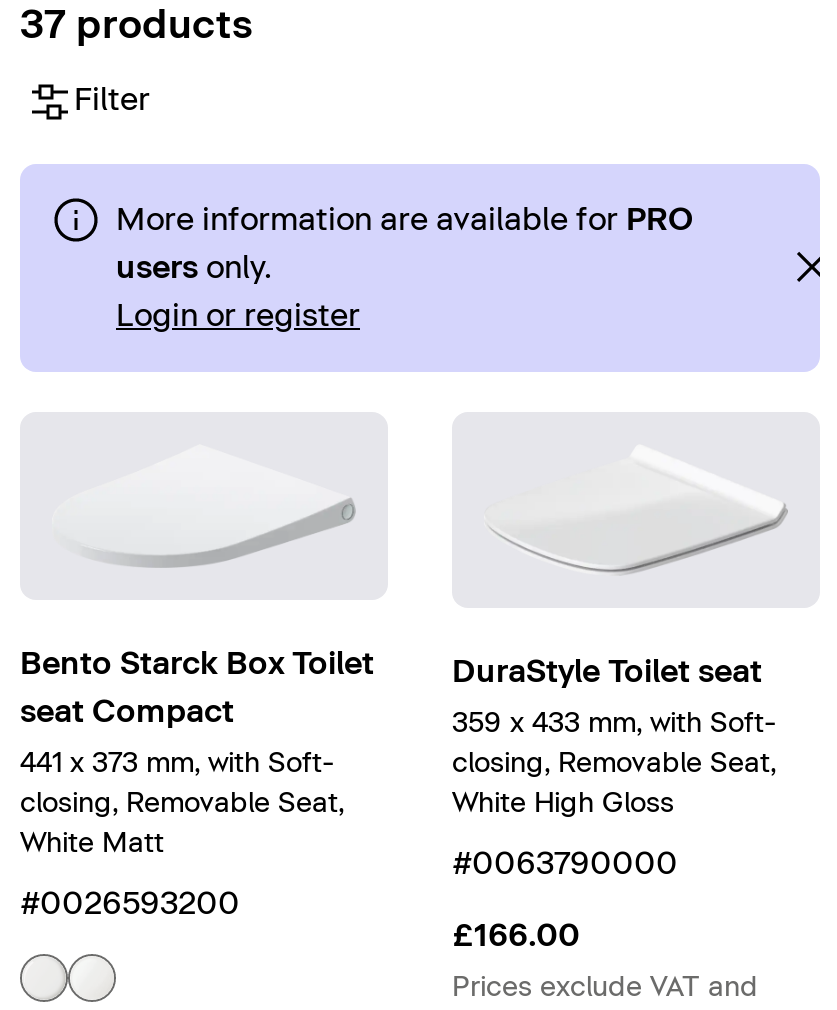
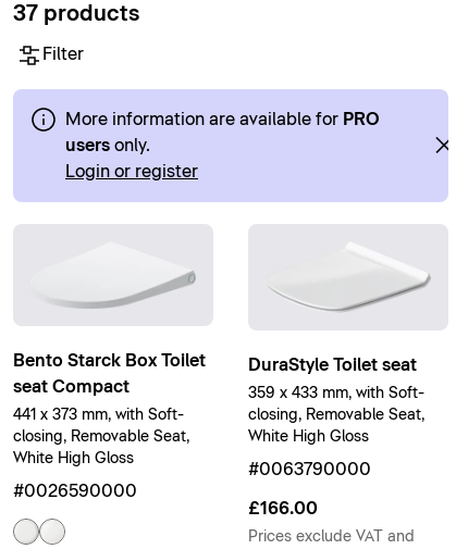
[20,830,164,858] White Matt -> [13,451,134,466] White High Gloss
[20,888,240,920] #0026593200 -> [13,483,137,500] #0026590000

